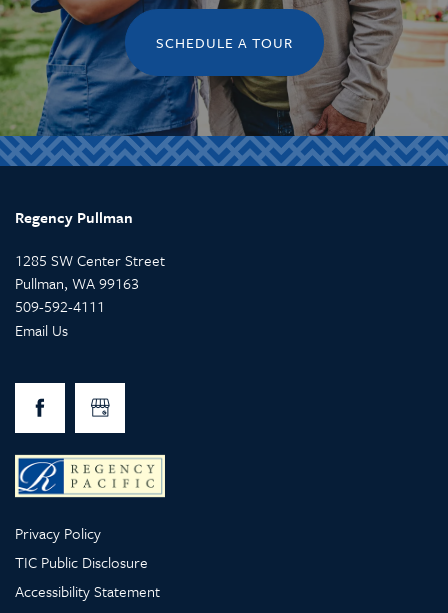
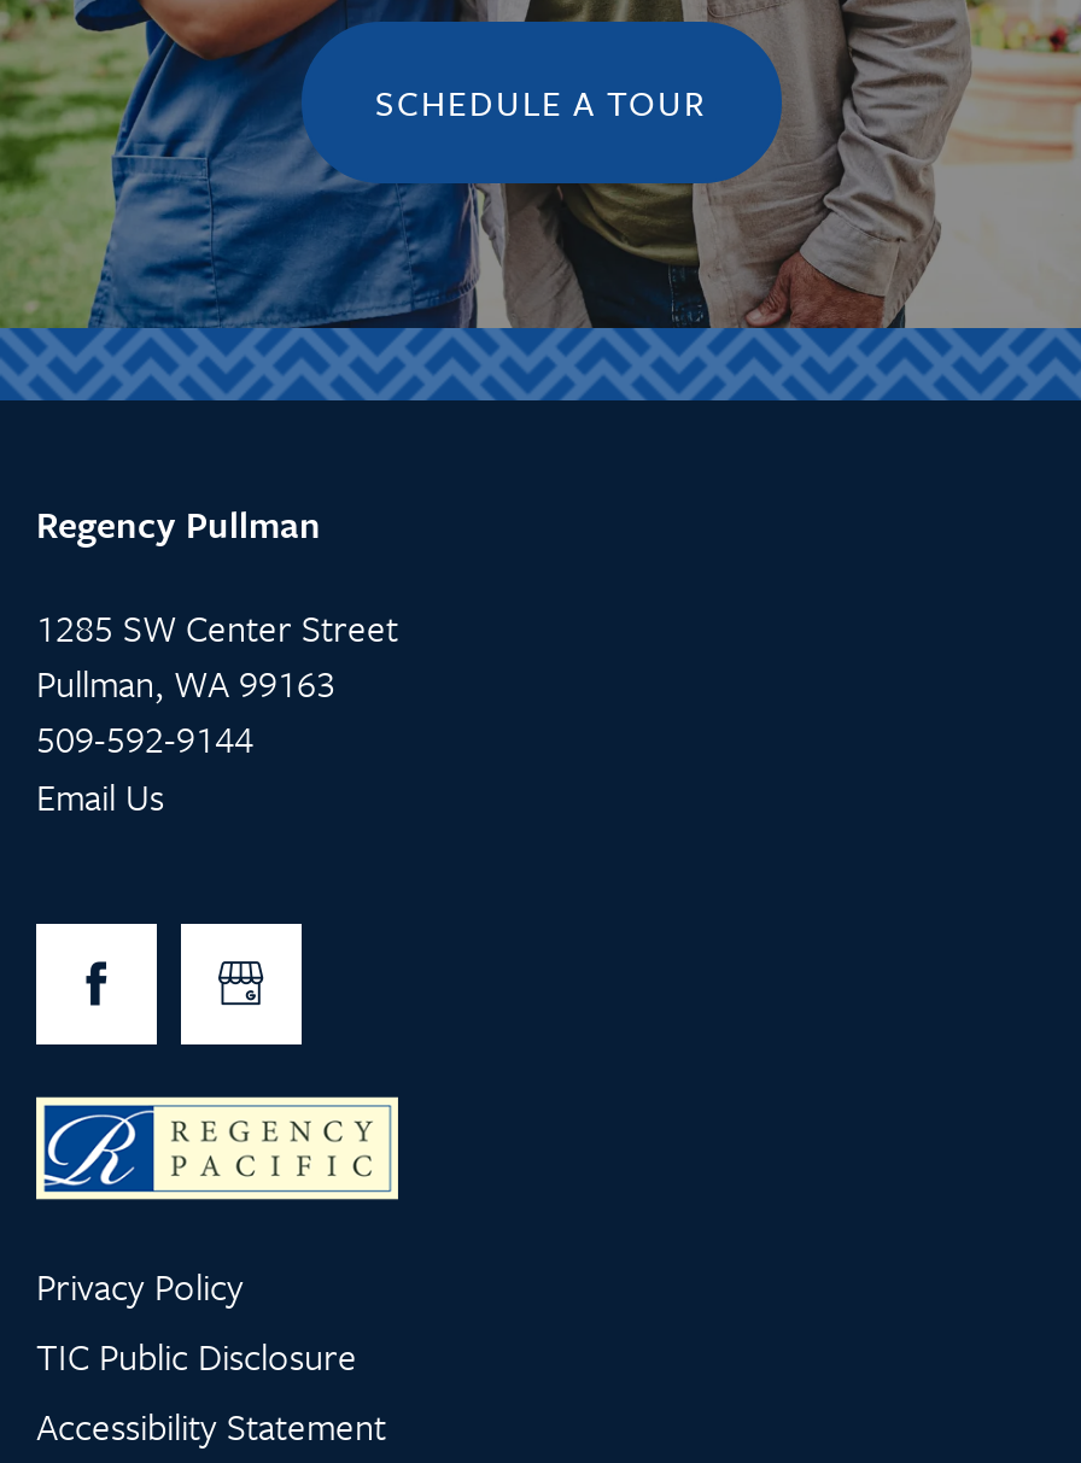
[15,295,105,317] 509-592-4111 -> [36,711,253,764] 509-592-9144

